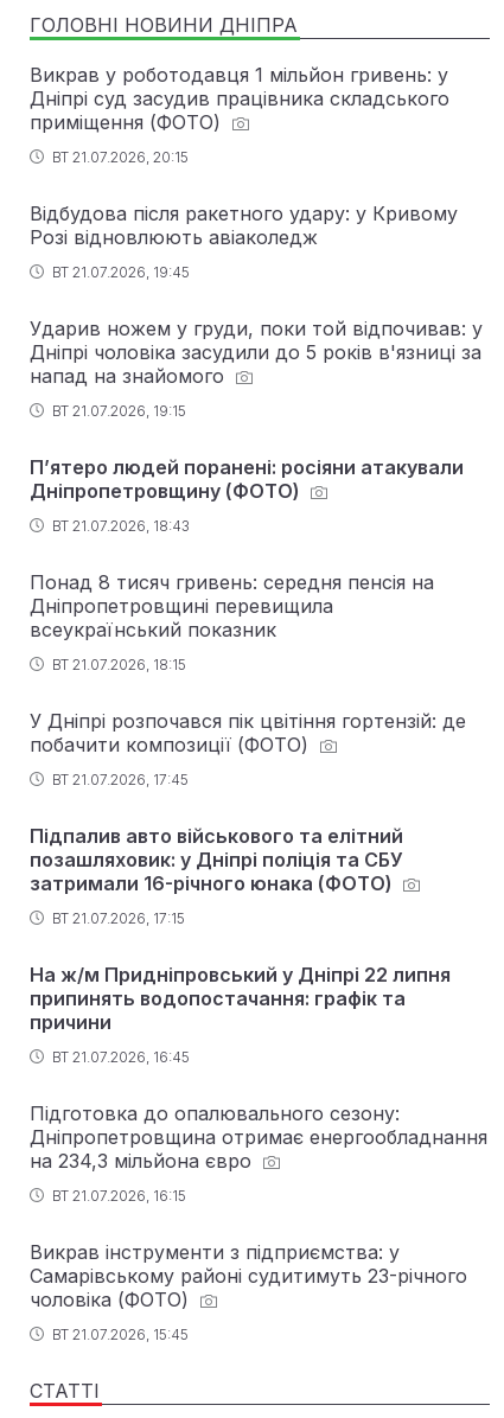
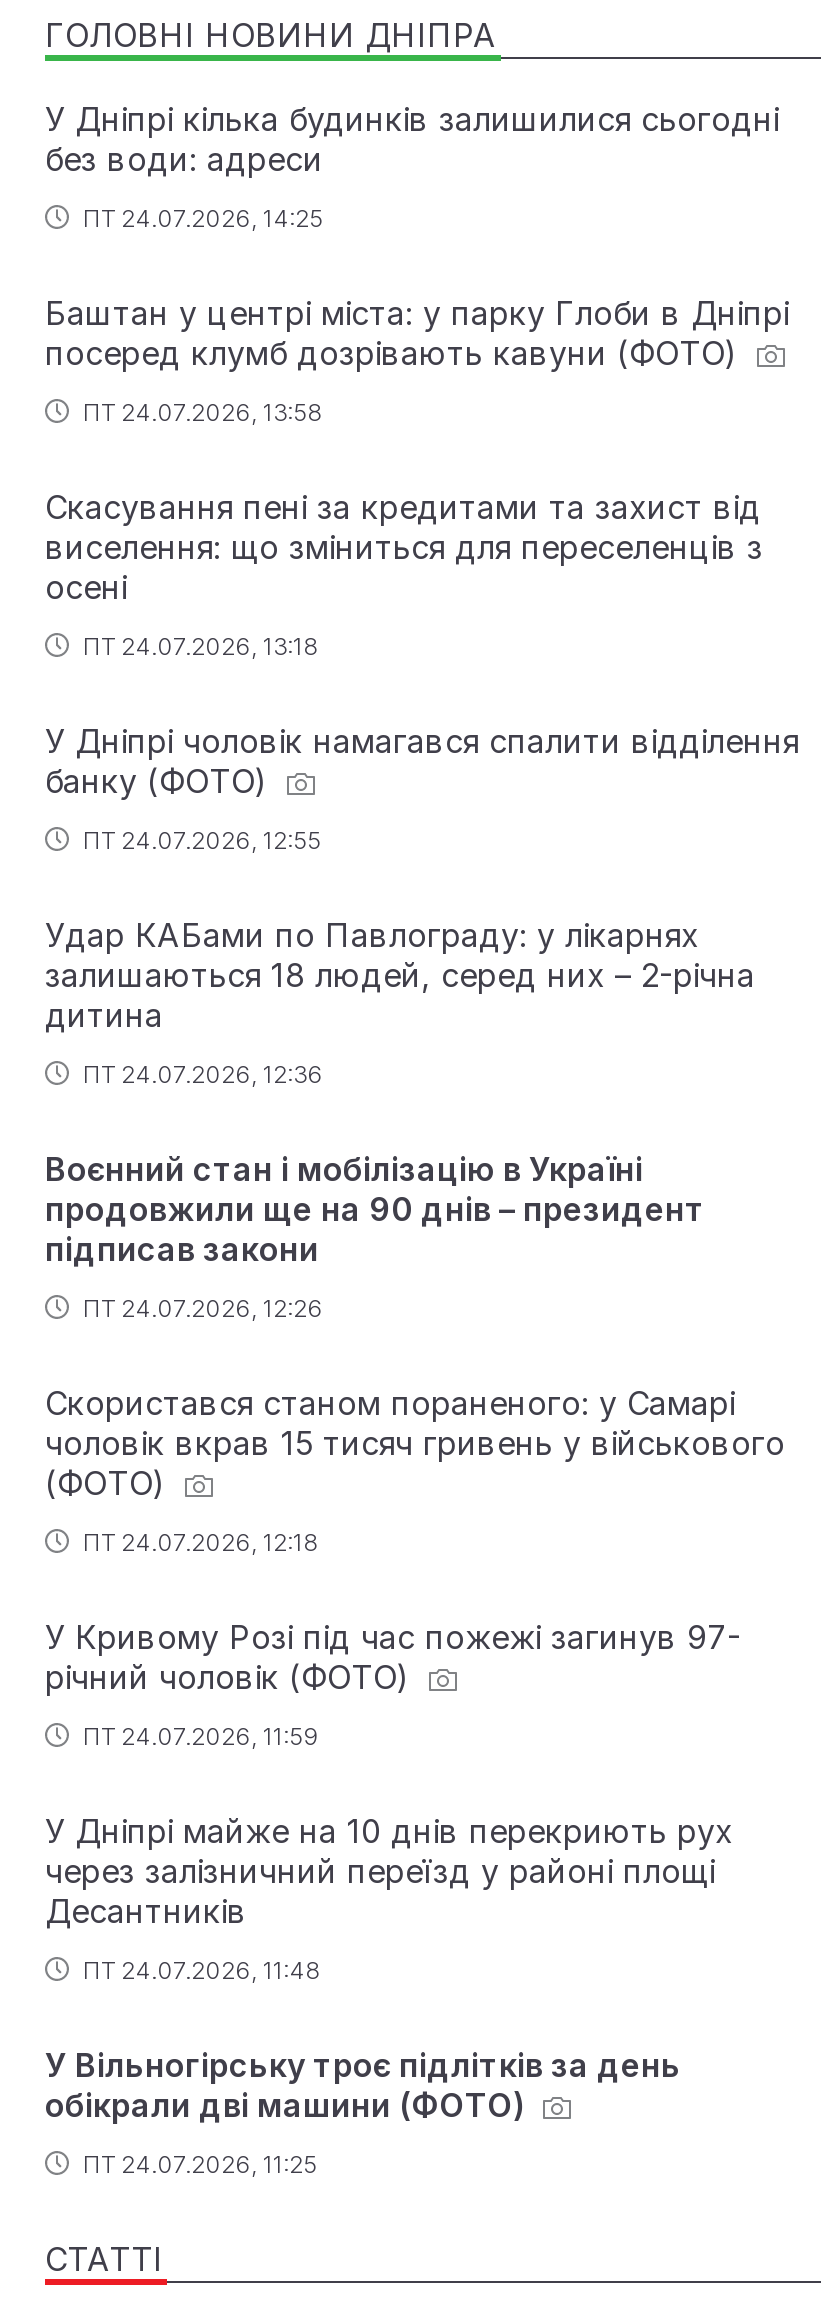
[30,63,449,134] Викрав у роботодавця 1 мільйон гривень: у | Дніпрі суд засудив працівника складського | приміщення (ФОТО) -> [45,99,779,179] У Дніпрі кілька будинків залишилися сьогодні | без води: адреси
[52,148,189,166] ВТ 21.07.2026, 20:15 -> [83,203,323,233] ПТ 24.07.2026, 14:25
[30,202,458,249] Відбудова після ракетного удару: у Кривому | Розі відновлюють авіаколедж -> [45,293,789,373] Баштан у центрі міста: у парку Глоби в Дніпрі | посеред клумб дозрівають кавуни (ФОТО)
[52,263,190,281] ВТ 21.07.2026, 19:45 -> [83,397,323,427] ПТ 24.07.2026, 13:58
[30,317,483,388] Ударив ножем у груди, поки той відпочивав: у | Дніпрі чоловіка засудили до 5 років в'язниці за | напад на знайомого -> [45,487,763,607] Скасування пені за кредитами та захист від | виселення: що зміниться для переселенців з | осені
[52,402,186,420] ВТ 21.07.2026, 19:15 -> [83,631,319,661] ПТ 24.07.2026, 13:18
[30,455,464,503] П’ятеро людей поранені: росіяни атакували | Дніпропетровщину (ФОТО) -> [45,721,799,801] У Дніпрі чоловік намагався спалити відділення | банку (ФОТО)
[52,517,190,535] ВТ 21.07.2026, 18:43 -> [83,825,321,855] ПТ 24.07.2026, 12:55
[30,570,434,641] Понад 8 тисяч гривень: середня пенсія на | Дніпропетровщині перевищила | всеукраїнський показник -> [45,915,755,1035] Удар КАБами по Павлограду: у лікарнях | залишаються 18 людей, серед них – 2-річна | дитина
[52,656,186,673] ВТ 21.07.2026, 18:15 -> [83,1059,323,1089] ПТ 24.07.2026, 12:36
[30,709,466,756] У Дніпрі розпочався пік цвітіння гортензій: де | побачити композиції (ФОТО) -> [45,1149,705,1269] Воєнний стан і мобілізацію в Україні | продовжили ще на 90 днів – президент | підписав закони
[52,771,189,788] ВТ 21.07.2026, 17:45 -> [83,1293,323,1323] ПТ 24.07.2026, 12:26
[30,824,403,895] Підпалив авто військового та елітний | позашляховик: у Дніпрі поліція та СБУ | затримали 16-річного юнака (ФОТО) -> [45,1383,785,1503] Скористався станом пораненого: у Самарі | чоловік вкрав 15 тисяч гривень у військового | (ФОТО)
[52,909,185,927] ВТ 21.07.2026, 17:15 -> [83,1527,319,1557] ПТ 24.07.2026, 12:18
[30,963,451,1034] На ж/м Придніпровський у Дніпрі 22 липня | припинять водопостачання: графік та | причини -> [45,1617,741,1697] У Кривому Розі під час пожежі загинув 97- | річний чоловік (ФОТО)
[52,1048,190,1066] ВТ 21.07.2026, 16:45 -> [83,1721,319,1751] ПТ 24.07.2026, 11:59
[30,1101,487,1173] Підготовка до опалювального сезону: | Дніпропетровщина отримає енергообладнання | на 234,3 мільйона євро -> [45,1811,733,1931] У Дніпрі майже на 10 днів перекриють рух | через залізничний переїзд у районі площі | Десантників
[52,1187,186,1205] ВТ 21.07.2026, 16:15 -> [83,1955,321,1985] ПТ 24.07.2026, 11:48
[30,1240,467,1311] Викрав інструменти з підприємства: у | Самарівському районі судитимуть 23-річного | чоловіка (ФОТО) -> [45,2045,681,2125] У Вільногірську троє підлітків за день | обікрали дві машини (ФОТО)
[52,1326,189,1343] ВТ 21.07.2026, 15:45 -> [83,2149,317,2179] ПТ 24.07.2026, 11:25

